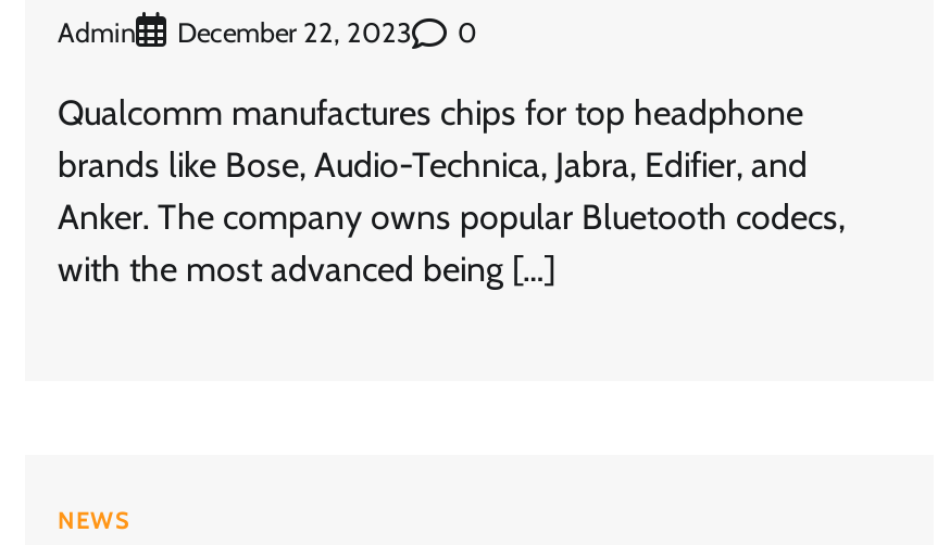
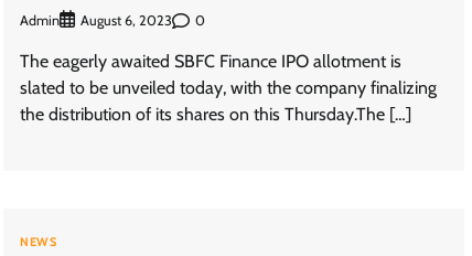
[177,17,412,49] December 22, 2023 -> [81,12,172,29] August 6, 2023
[58,93,845,290] Qualcomm manufactures chips for top headphone | brands like Bose, Audio-Technica, Jabra, Edifier, and | Anker. The company owns popular Bluetooth codecs, | with the most advanced being […] -> [20,51,437,125] The eagerly awaited SBFC Finance IPO allotment is | slated to be unveiled today, with the company finalizing | the distribution of its shares on this Thursday.The […]

